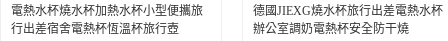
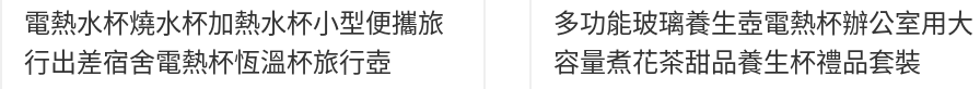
[253,4,443,36] 德國JIEXG燒水杯旅行出差電熱水杯 | 辦公室調奶電熱杯安全防干燒 -> [553,9,973,78] 多功能玻璃養生壺電熱杯辦公室用大 | 容量煮花茶甜品養生杯禮品套裝

